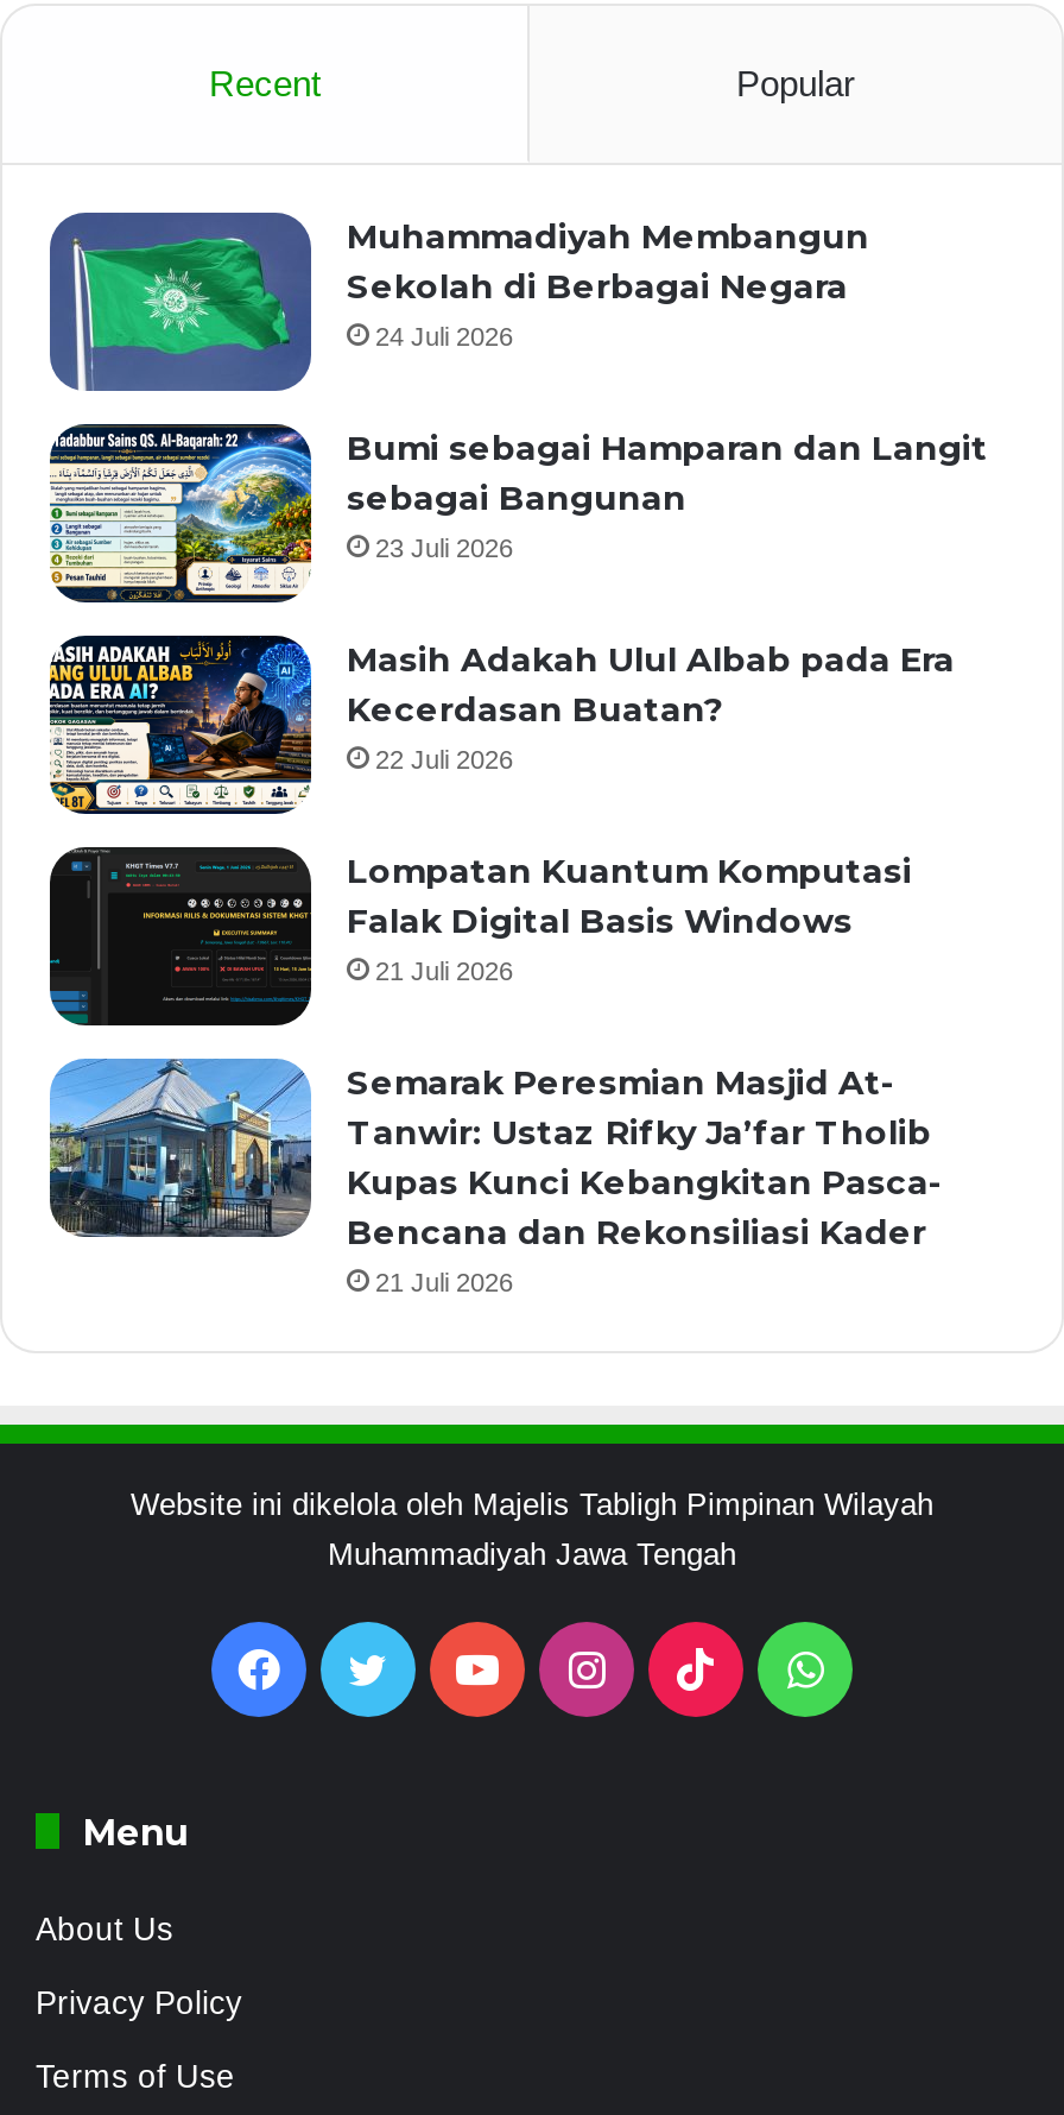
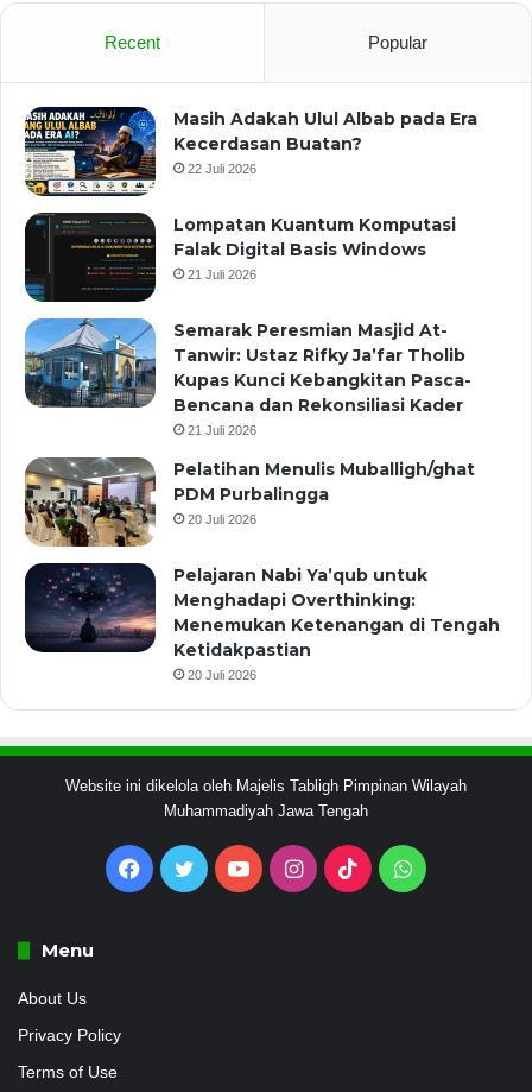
[47,214,988,562] [image] | Muhammadiyah Membangun | Sekolah di Berbagai Negara | 24 Juli 2026 | Bumi sebagai Hamparan dan Langit | sebagai Bangunan | 23 Juli 2026 -> none
[47,423,313,606] [image] -> none
moved [45,634,955,1296] -> [23,107,477,438]: [image] | Masih Adakah Ulul Albab pada Era | Kecerdasan Buatan? | ... | Bencana dan Rekonsiliasi Kader | 21 Juli 2026
none -> [24,457,500,683] [image] | Pelatihan Menulis Muballigh/ghat | PDM Purbalingga | 20 Juli 2026 | Pelajaran Nabi Ya’qub untuk | Menghadapi Overthinking: | Menemukan Ketenangan di Tengah | Ketidakpastian | 20 Juli 2026
none -> [24,562,157,654] [image]

